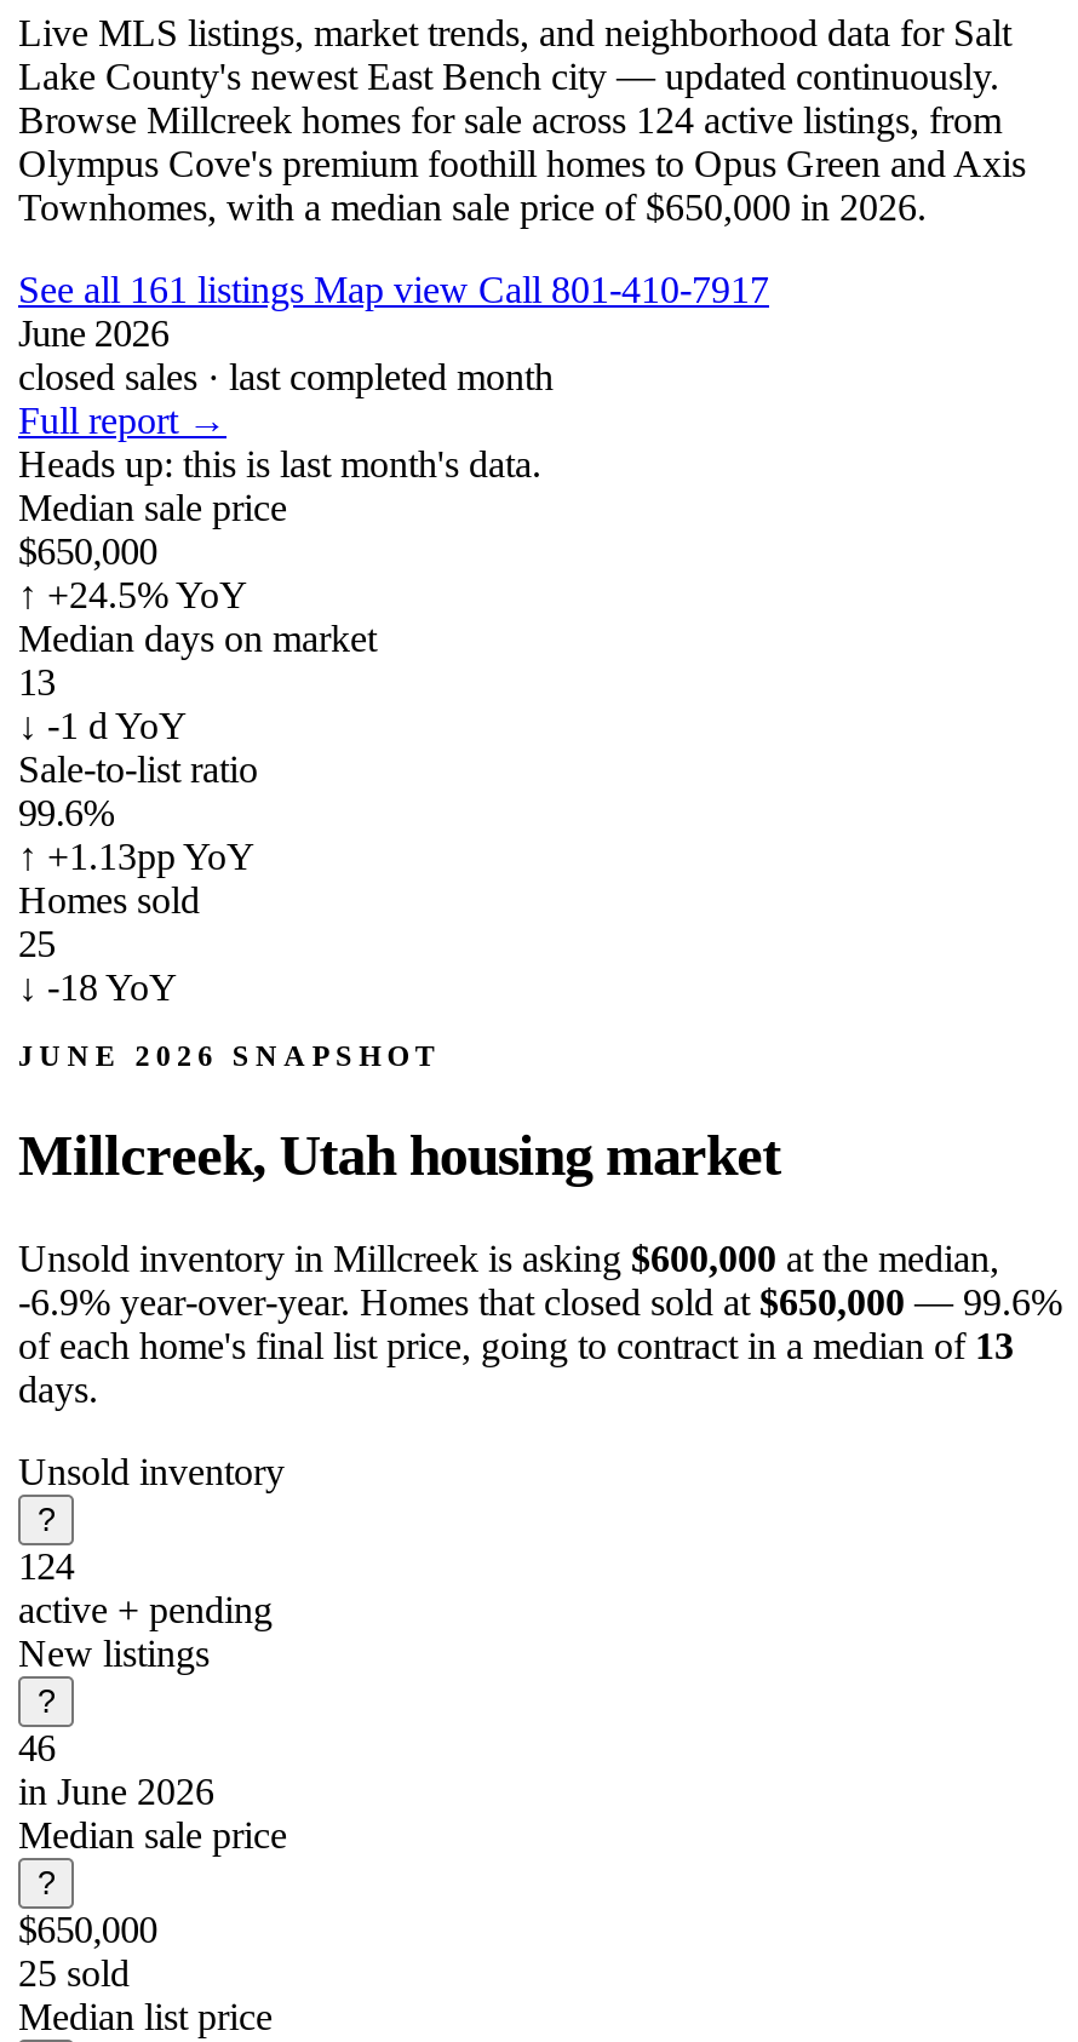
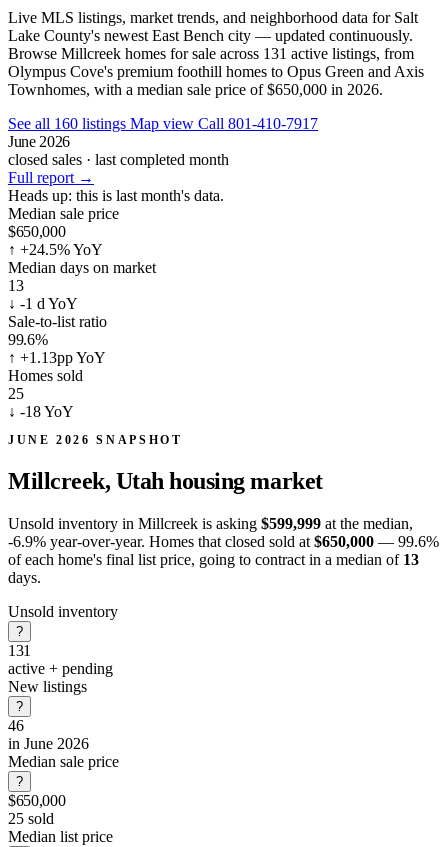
[18,99,1002,140] Browse Millcreek homes for sale across 124 active listings, from -> [8,45,414,62] Browse Millcreek homes for sale across 131 active listings, from
[18,268,769,310] See all 161 listings Map view Call 801-410-7917 -> [8,115,318,132] See all 160 listings Map view Call 801-410-7917
[18,1237,999,1278] Unsold inventory in Millcreek is asking $600,000 at the median, -> [8,515,413,532] Unsold inventory in Millcreek is asking $599,999 at the median,
[18,1544,74,1586] 124 -> [8,642,31,659] 131

